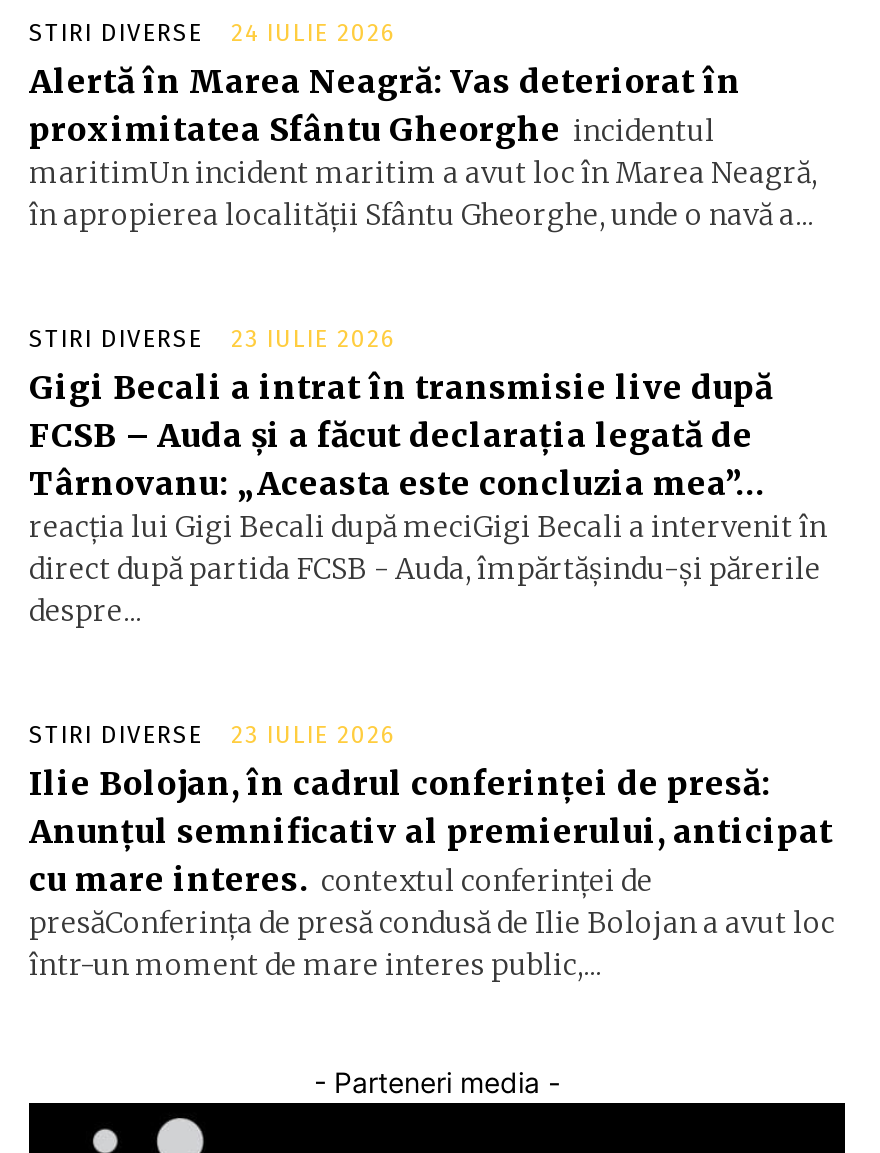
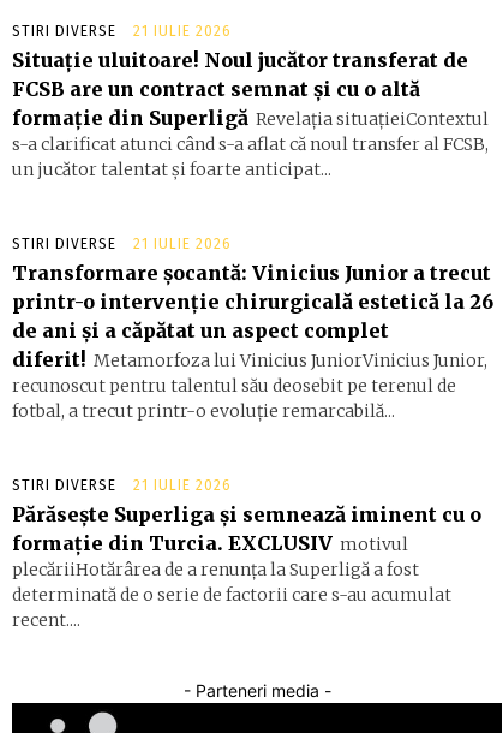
[29,20,817,234] 24 IULIE 2026 | Alertă în Marea Neagră: Vas deteriorat în | proximitatea Sfântu Gheorghe incidentul | maritimUn incident maritim a avut loc în Marea Neagră, | în apropierea localității Sfântu Gheorghe, unde o navă a... -> [12,23,489,181] 21 IULIE 2026 | Situație uluitoare! Noul jucător transferat de | FCSB are un contract semnat și cu o altă | formație din Superligă Revelația situațieiContextul | s-a clarificat atunci când s-a aflat că noul transfer al FCSB, | un jucător talentat și foarte anticipat...
[29,326,827,630] 23 IULIE 2026 | Gigi Becali a intrat în transmisie live după | FCSB – Auda și a făcut declarația legată de | Târnovanu: „Aceasta este concluzia mea”… | reacția lui Gigi Becali după meciGigi Becali a intervenit în | direct după partida FCSB - Auda, împărtășindu-și părerile | despre... -> [12,236,493,422] 21 IULIE 2026 | Transformare șocantă: Vinicius Junior a trecut | printr-o intervenție chirurgicală estetică la 26 | de ani și a căpătat un aspect complet | diferit! Metamorfoza lui Vinicius JuniorVinicius Junior, | recunoscut pentru talentul său deosebit pe terenul de | fotbal, a trecut printr-o evoluție remarcabilă...
[29,722,835,984] 23 IULIE 2026 | Ilie Bolojan, în cadrul conferinței de presă: | Anunțul semnificativ al premierului, anticipat | cu mare interes. contextul conferinței de | presăConferința de presă condusă de Ilie Bolojan a avut loc | într-un moment de mare interes public,... -> [12,477,481,631] 21 IULIE 2026 | Părăsește Superliga și semnează iminent cu o | formație din Turcia. EXCLUSIV motivul | plecăriiHotărârea de a renunța la Superligă a fost | determinată de o serie de factorii care s-au acumulat | recent....

